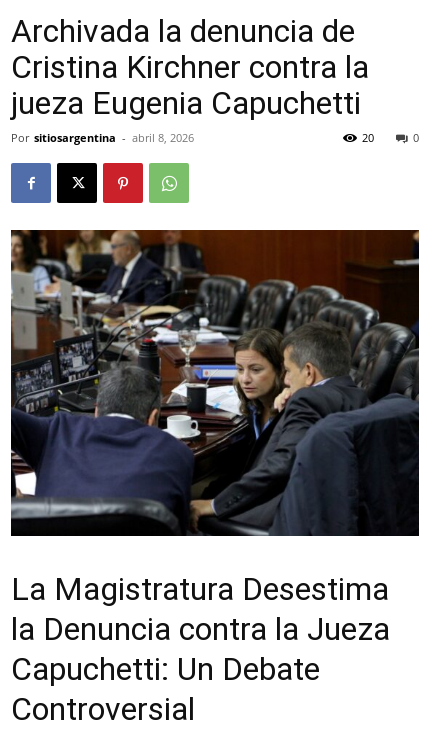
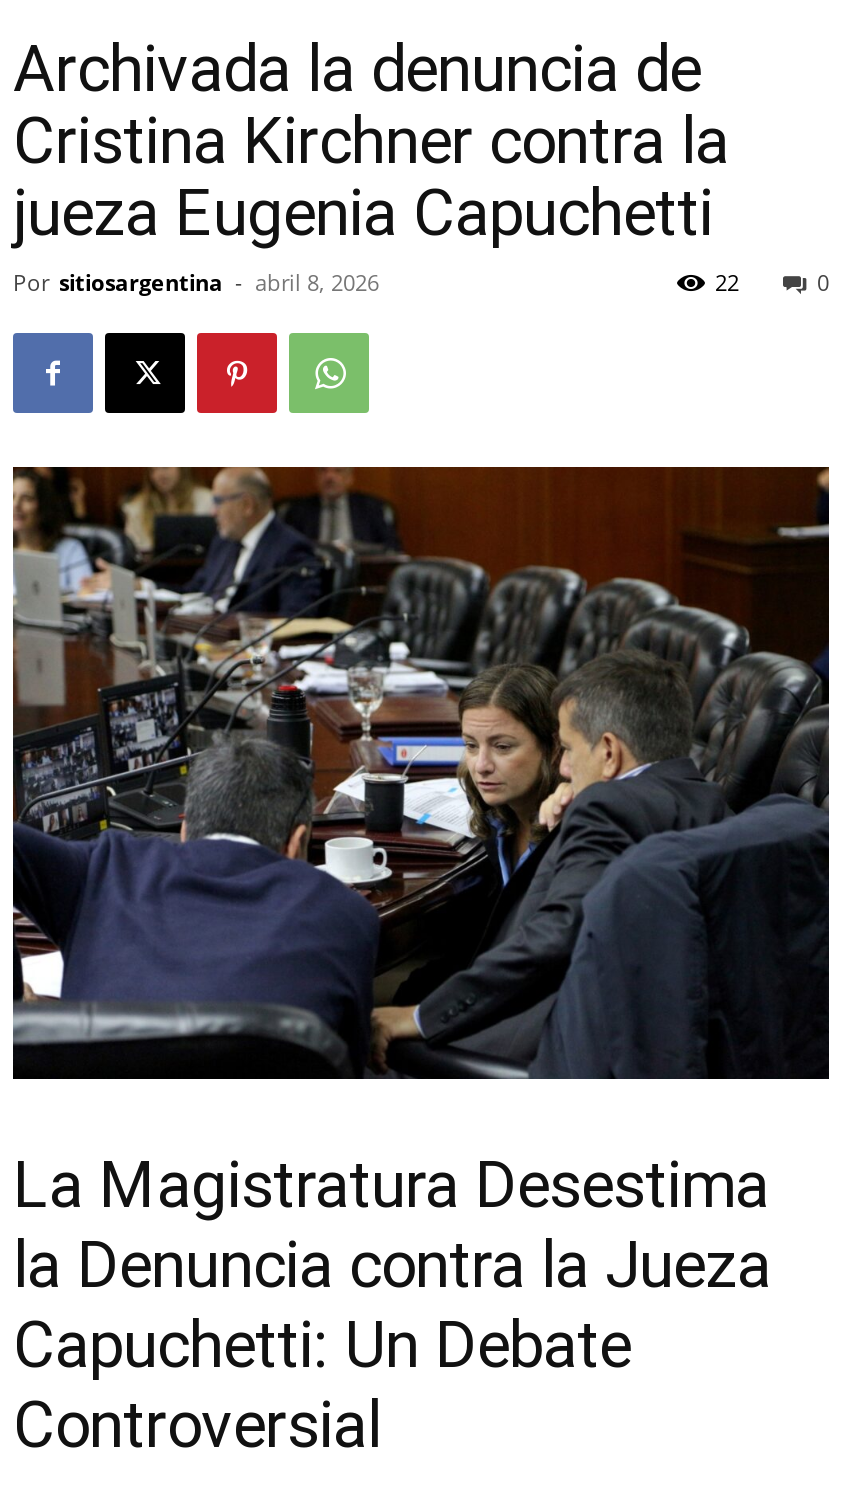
[362,130,374,145] 20 -> [715,268,739,298] 22

